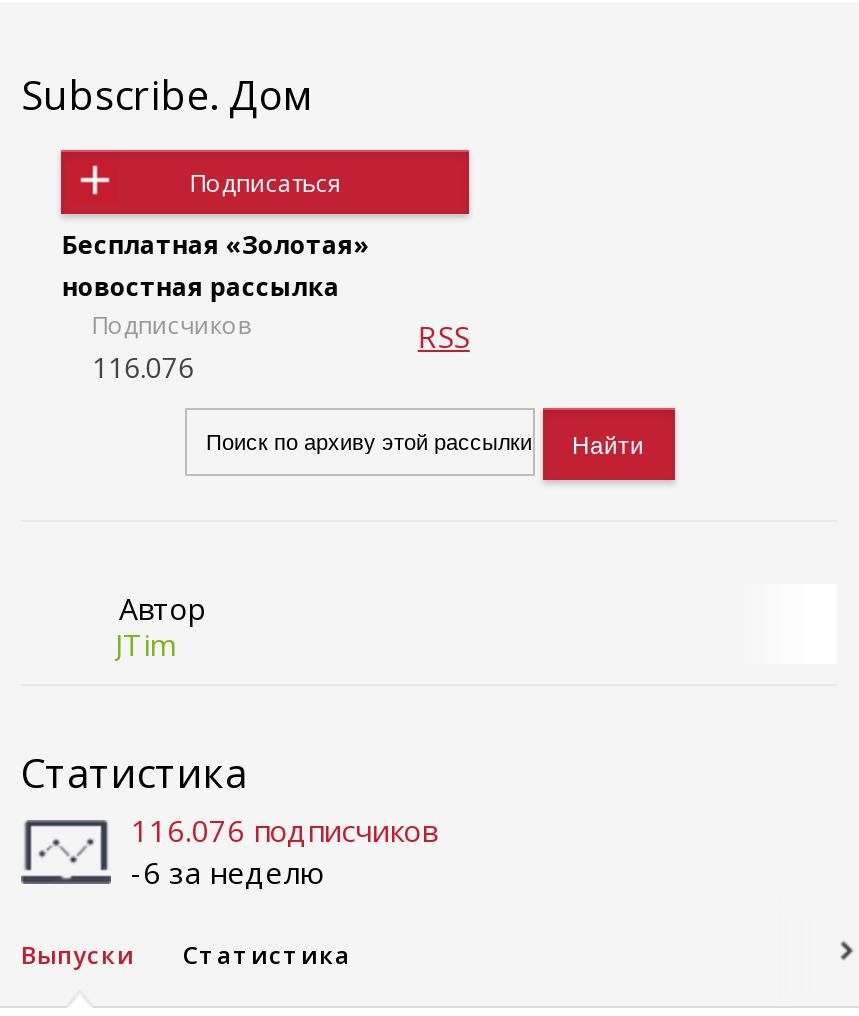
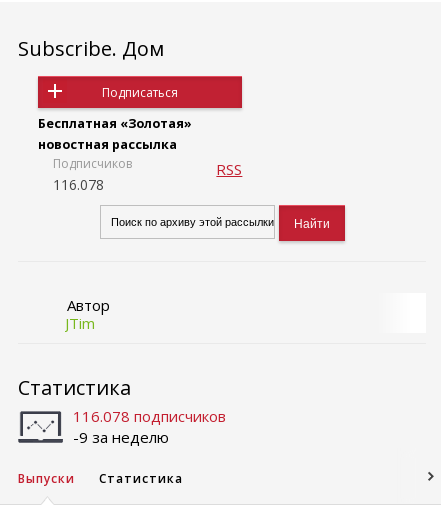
[92,348,194,386] 116.076 -> [53,175,104,194] 116.078
[131,810,437,850] 116.076 подписчиков -> [73,406,226,426] 116.078 подписчиков
[131,852,323,892] -6 за неделю -> [73,427,169,447] -9 за неделю

